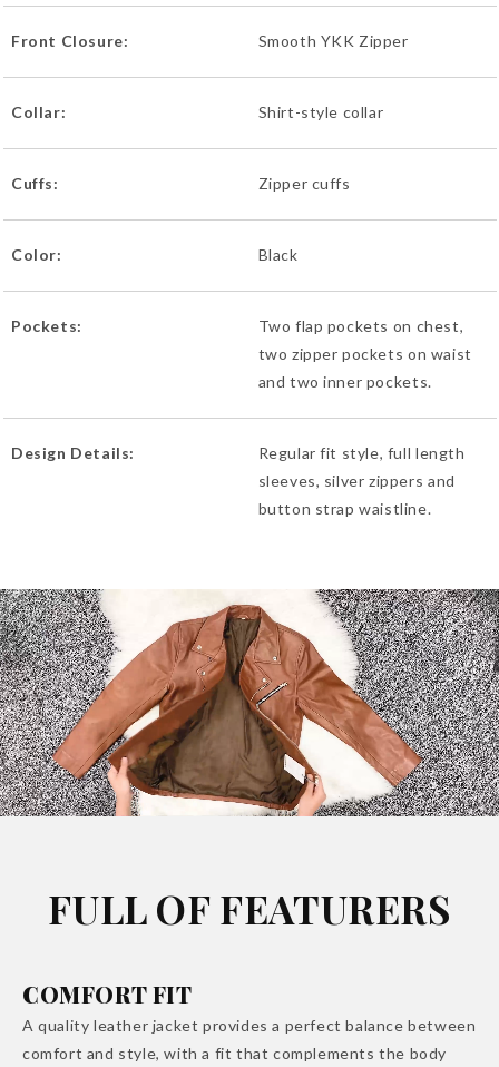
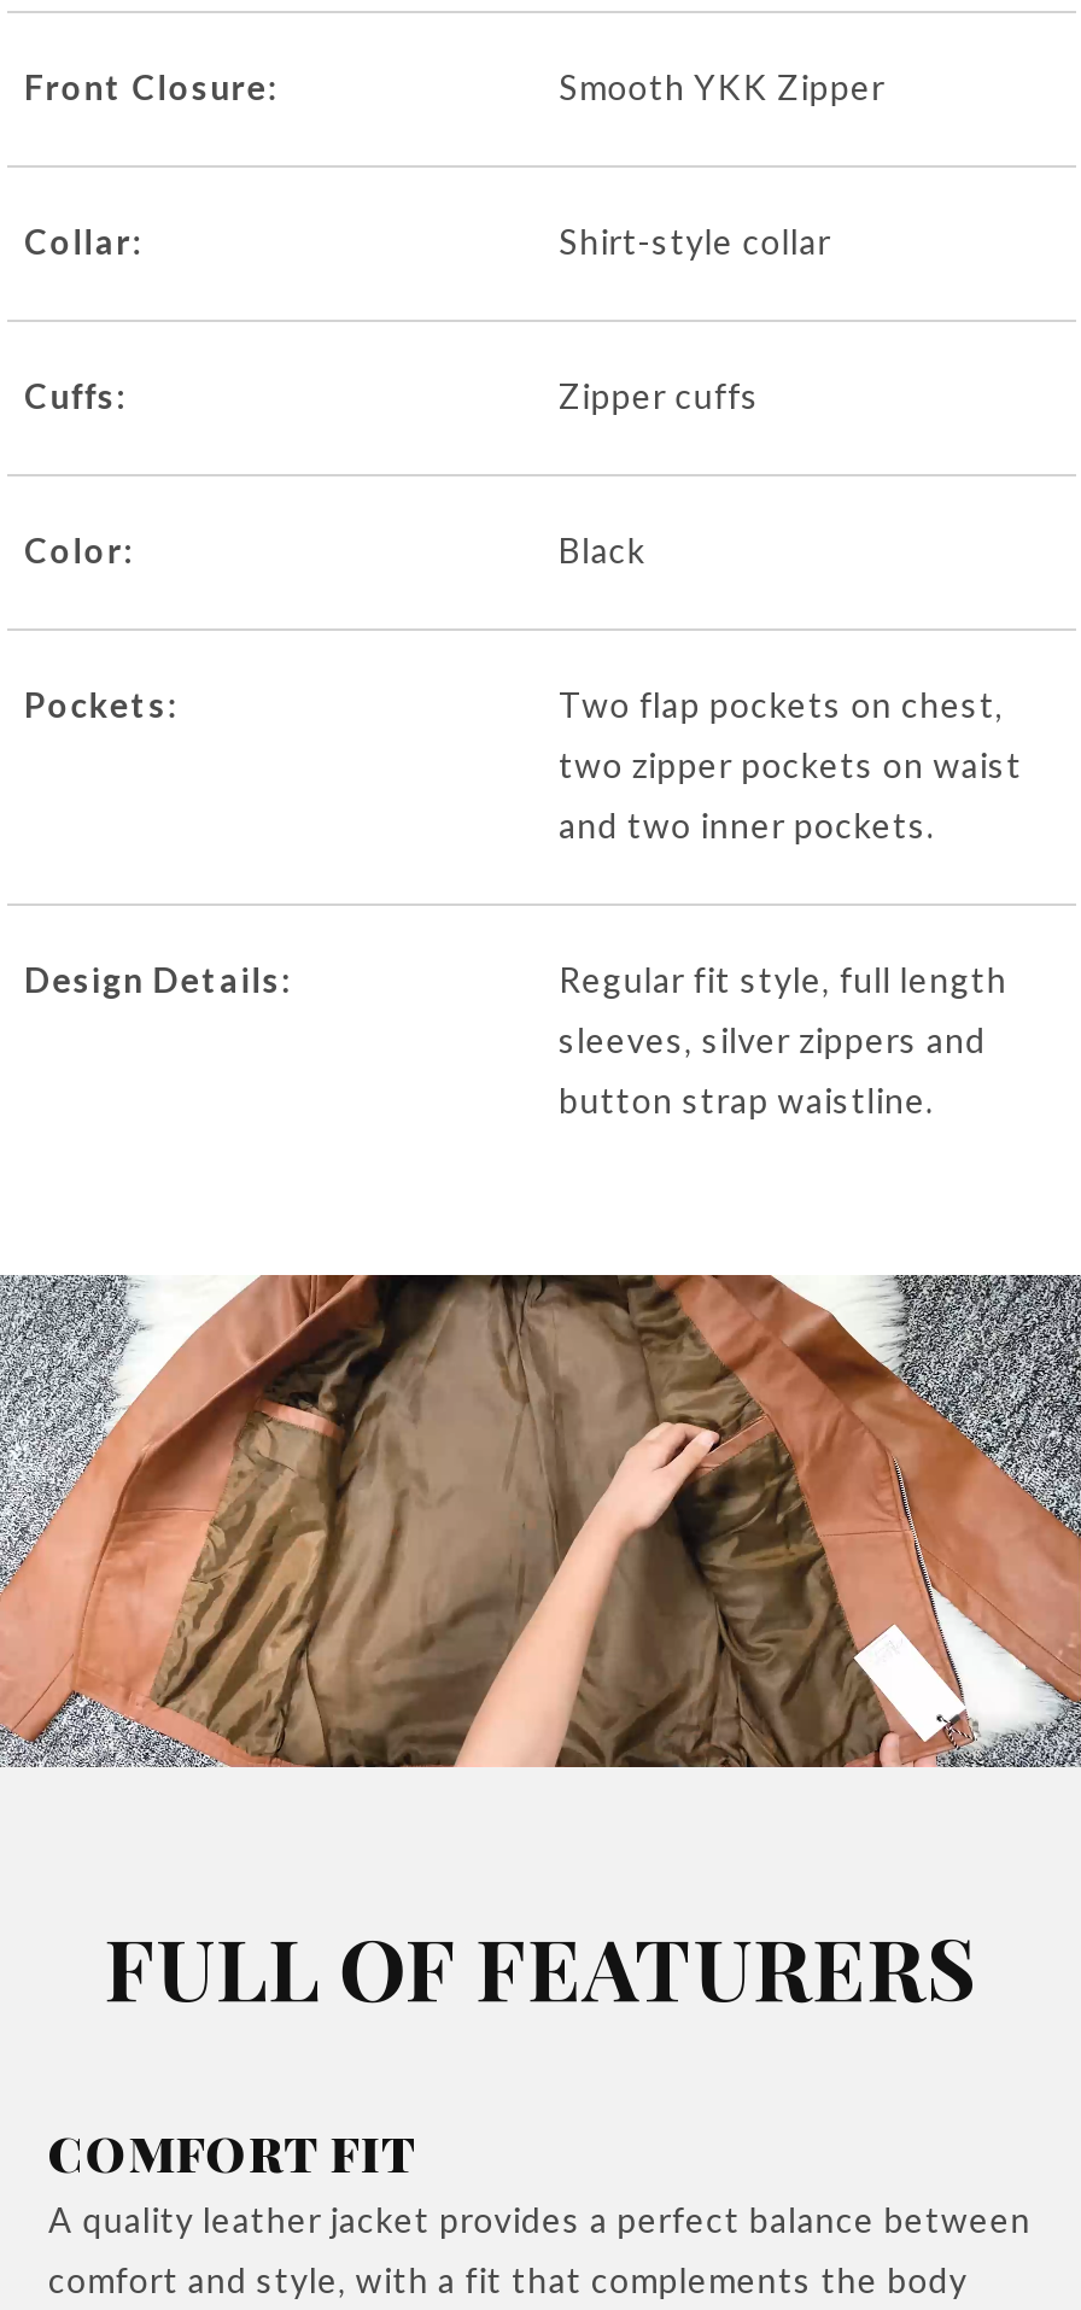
[3,588,496,818] [image] -> [7,1273,1074,1770] [image]

